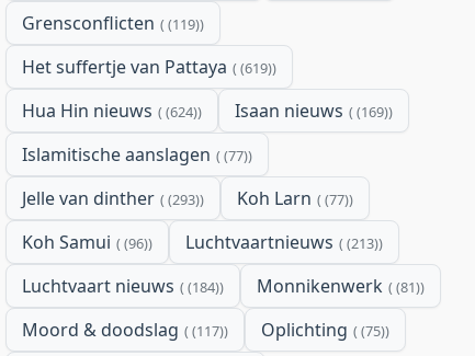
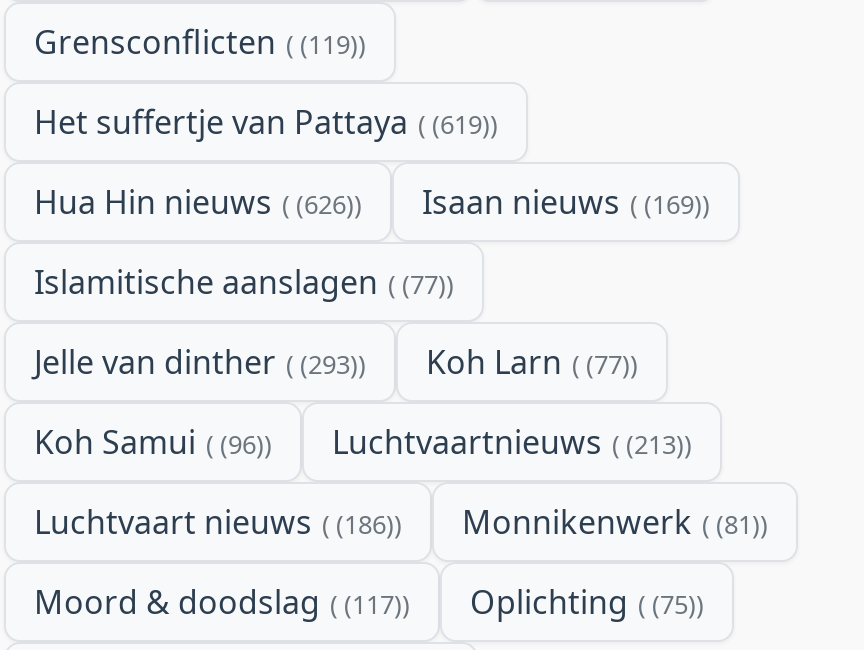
[22,98,197,122] Hua Hin nieuws (624) -> [34,180,354,224] Hua Hin nieuws (626)
[22,274,219,298] Luchtvaart nieuws (184) -> [34,500,394,544] Luchtvaart nieuws (186)

